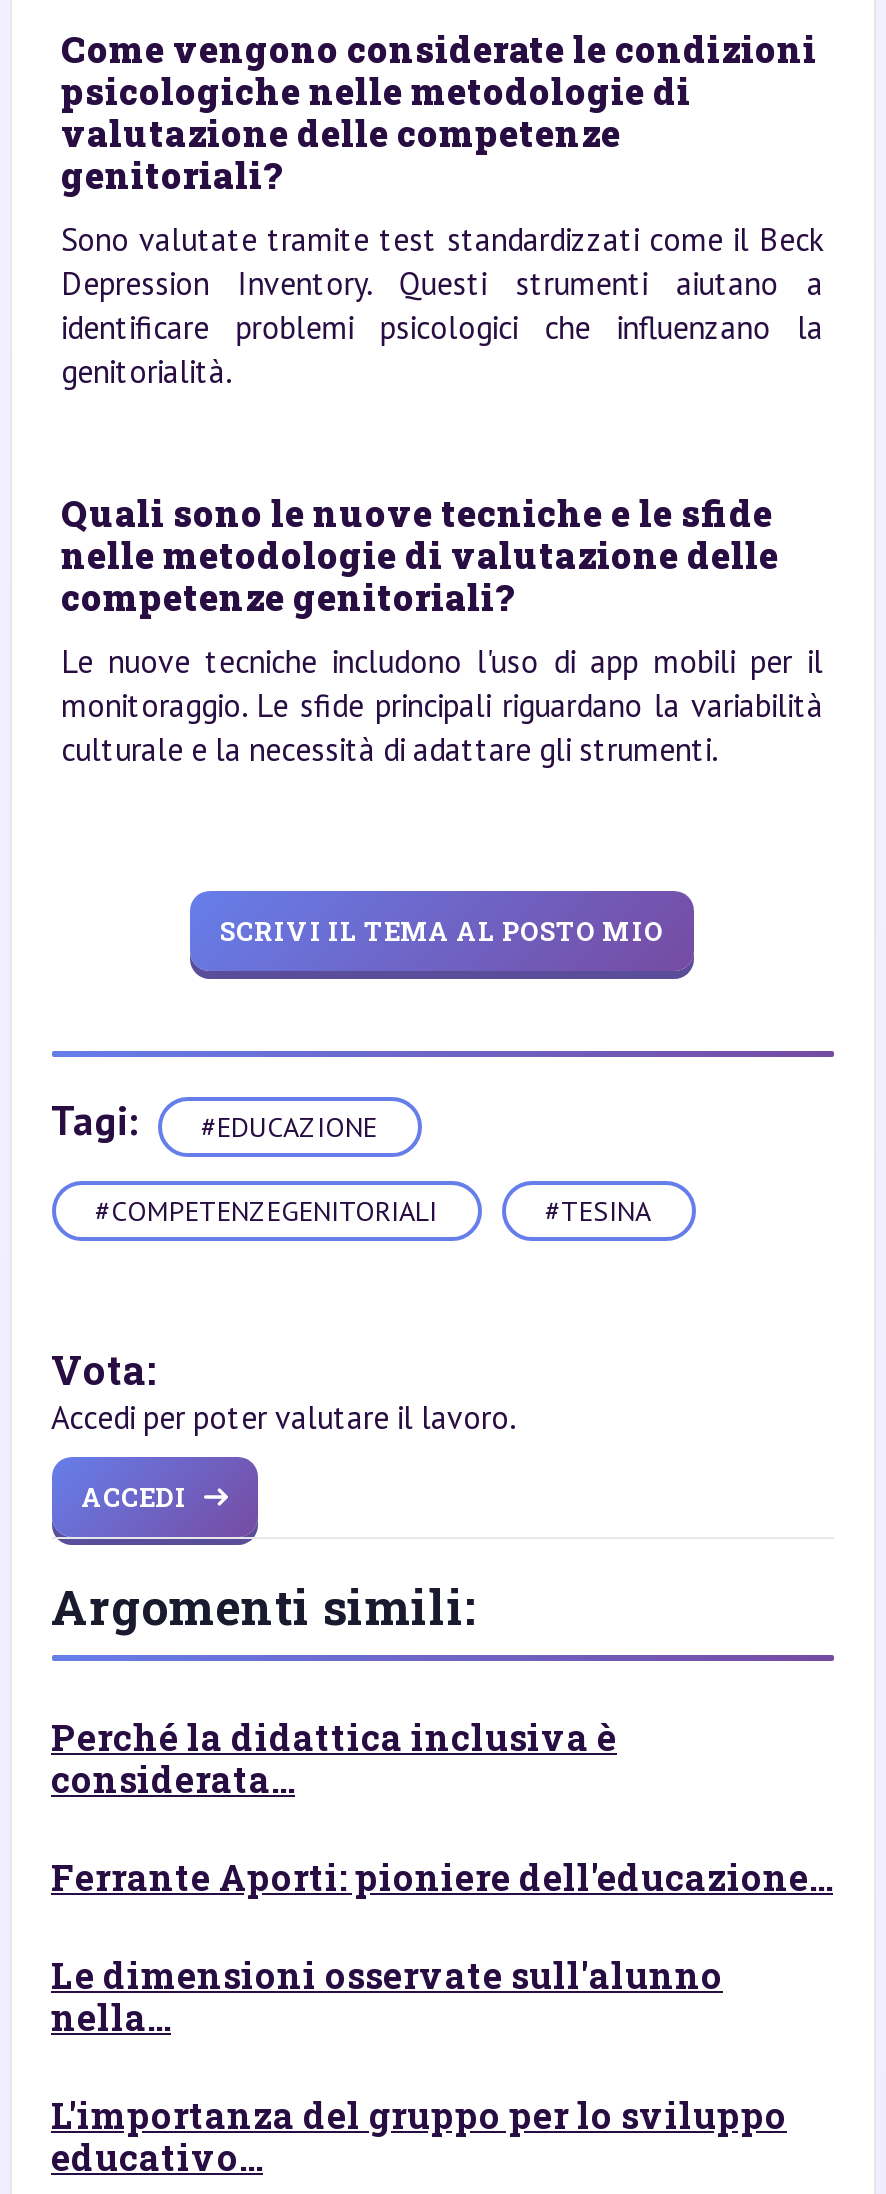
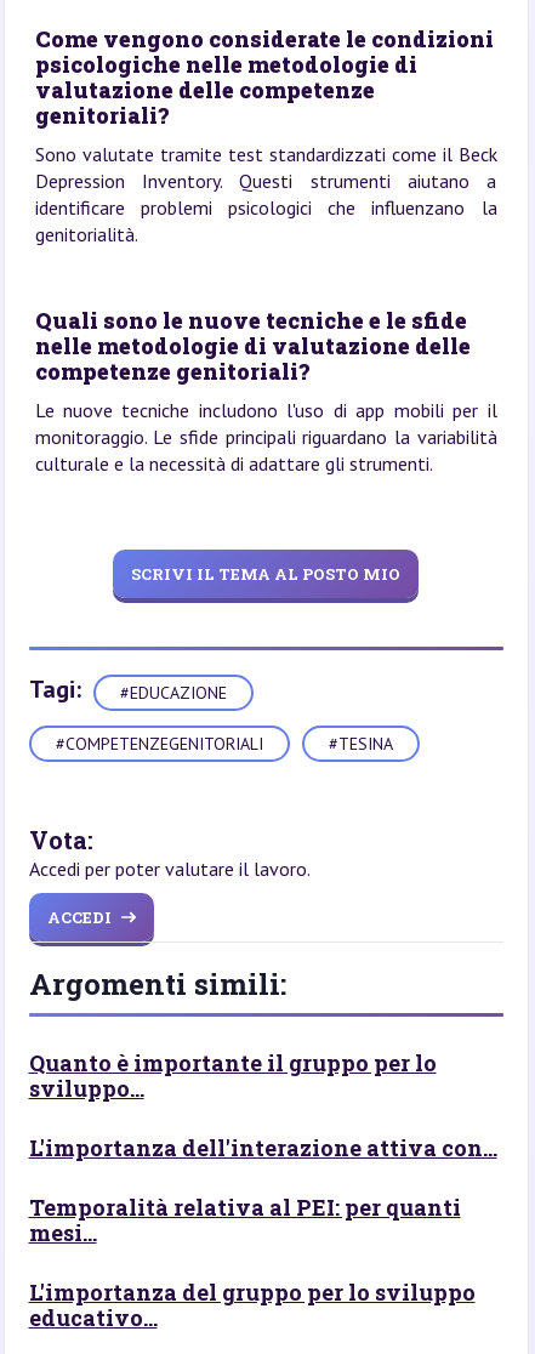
[51,1713,617,1803] Perché la didattica inclusiva è | considerata... -> [29,1048,436,1103] Quanto è importante il gruppo per lo | sviluppo...
[51,1853,833,1901] Ferrante Aporti: pioniere dell'educazione... -> [29,1133,497,1162] L'importanza dell'interazione attiva con...
[51,1951,723,2041] Le dimensioni osservate sull'alunno | nella... -> [29,1193,460,1247] Temporalità relativa al PEI: per quanti | mesi...

